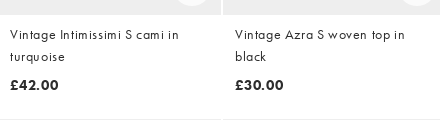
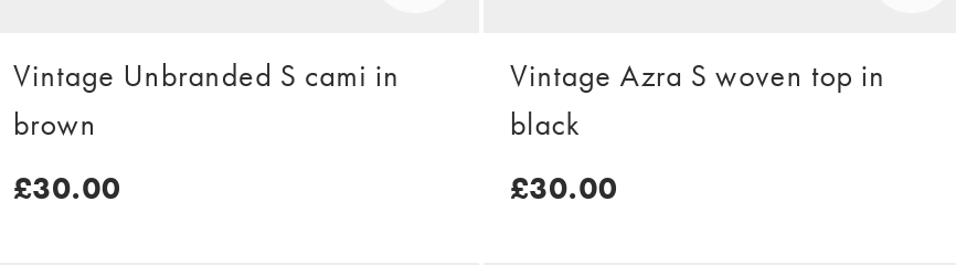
[10,25,179,65] Vintage Intimissimi S cami in | turquoise -> [13,56,400,144] Vintage Unbranded S cami in | brown
[10,76,59,94] £42.00 -> [13,168,121,208] £30.00

